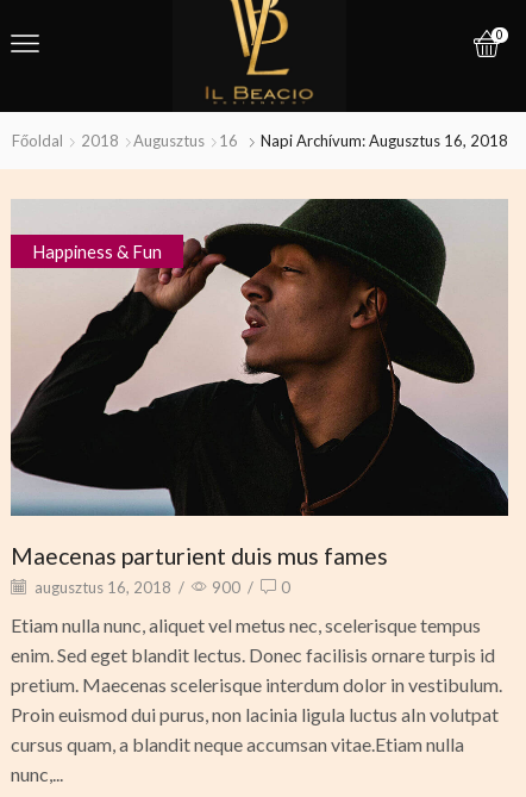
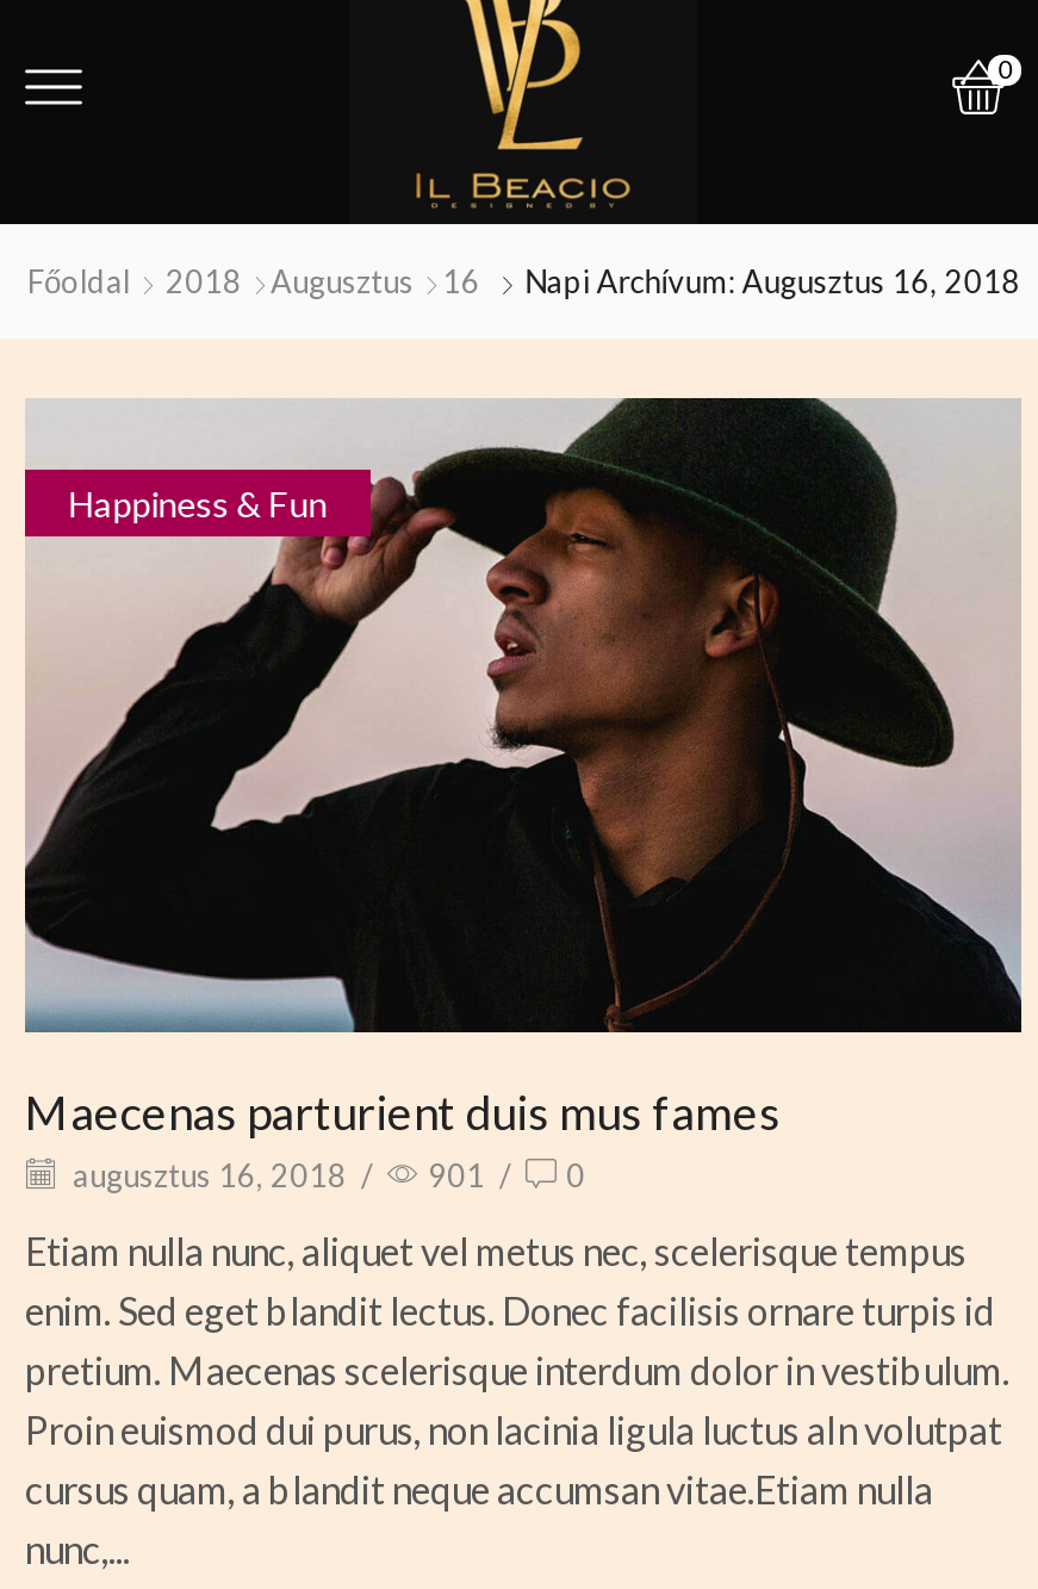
[31,578,290,597] augusztus 16, 2018 / 900 / 0 -> [66,1156,585,1194] augusztus 16, 2018 / 901 / 0

